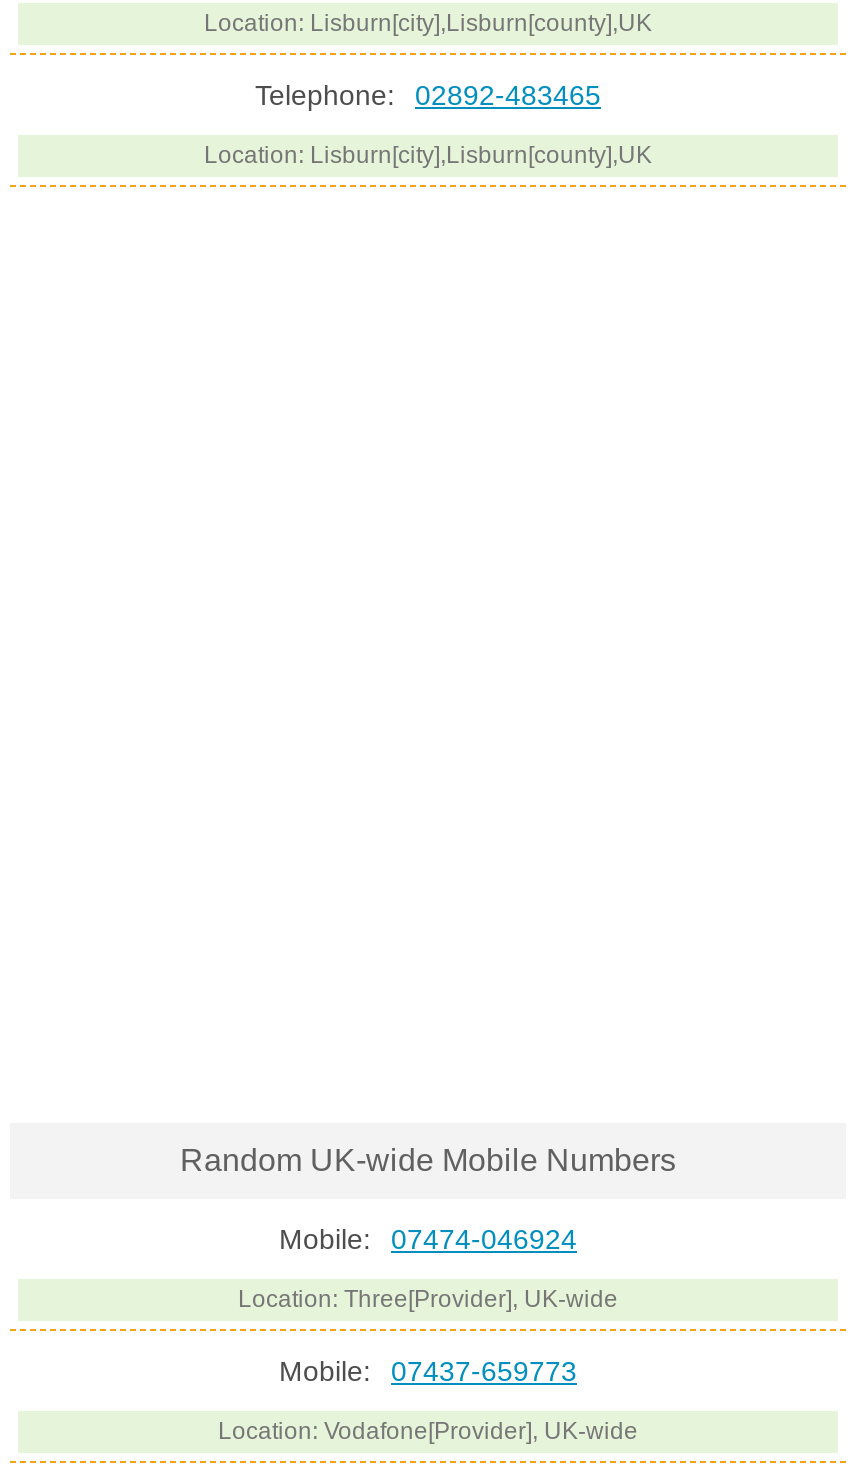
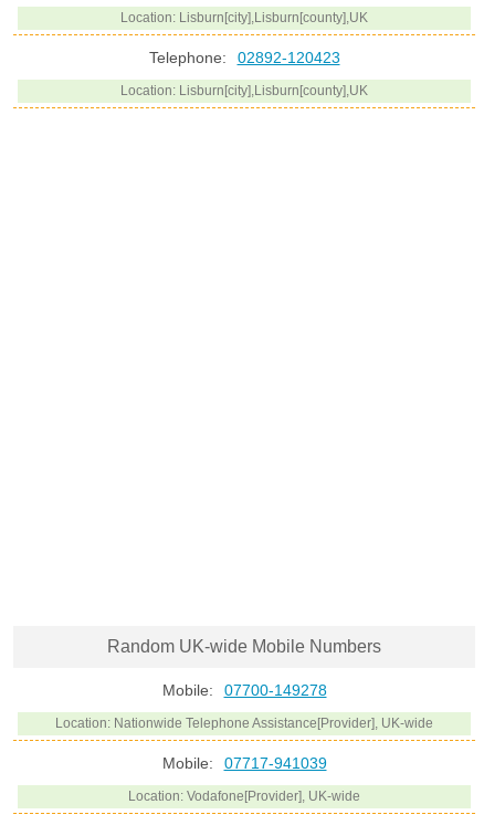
[255,79,601,111] Telephone: 02892-483465 -> [149,49,340,66] Telephone: 02892-120423
[279,1223,577,1255] Mobile: 07474-046924 -> [162,681,327,699] Mobile: 07700-149278
[238,1285,618,1313] Location: Three[Provider], UK-wide -> [55,716,433,731] Location: Nationwide Telephone Assistance[Provider], UK-wide
[279,1355,577,1387] Mobile: 07437-659773 -> [162,754,327,772] Mobile: 07717-941039

